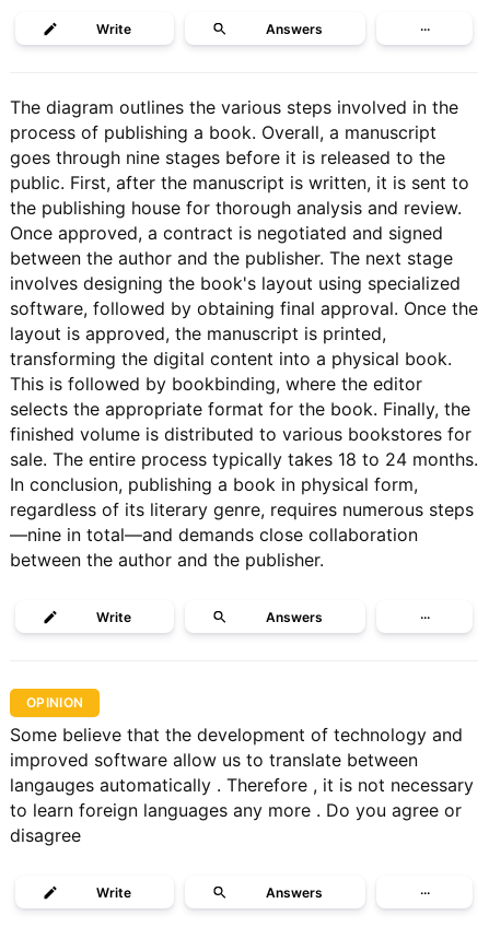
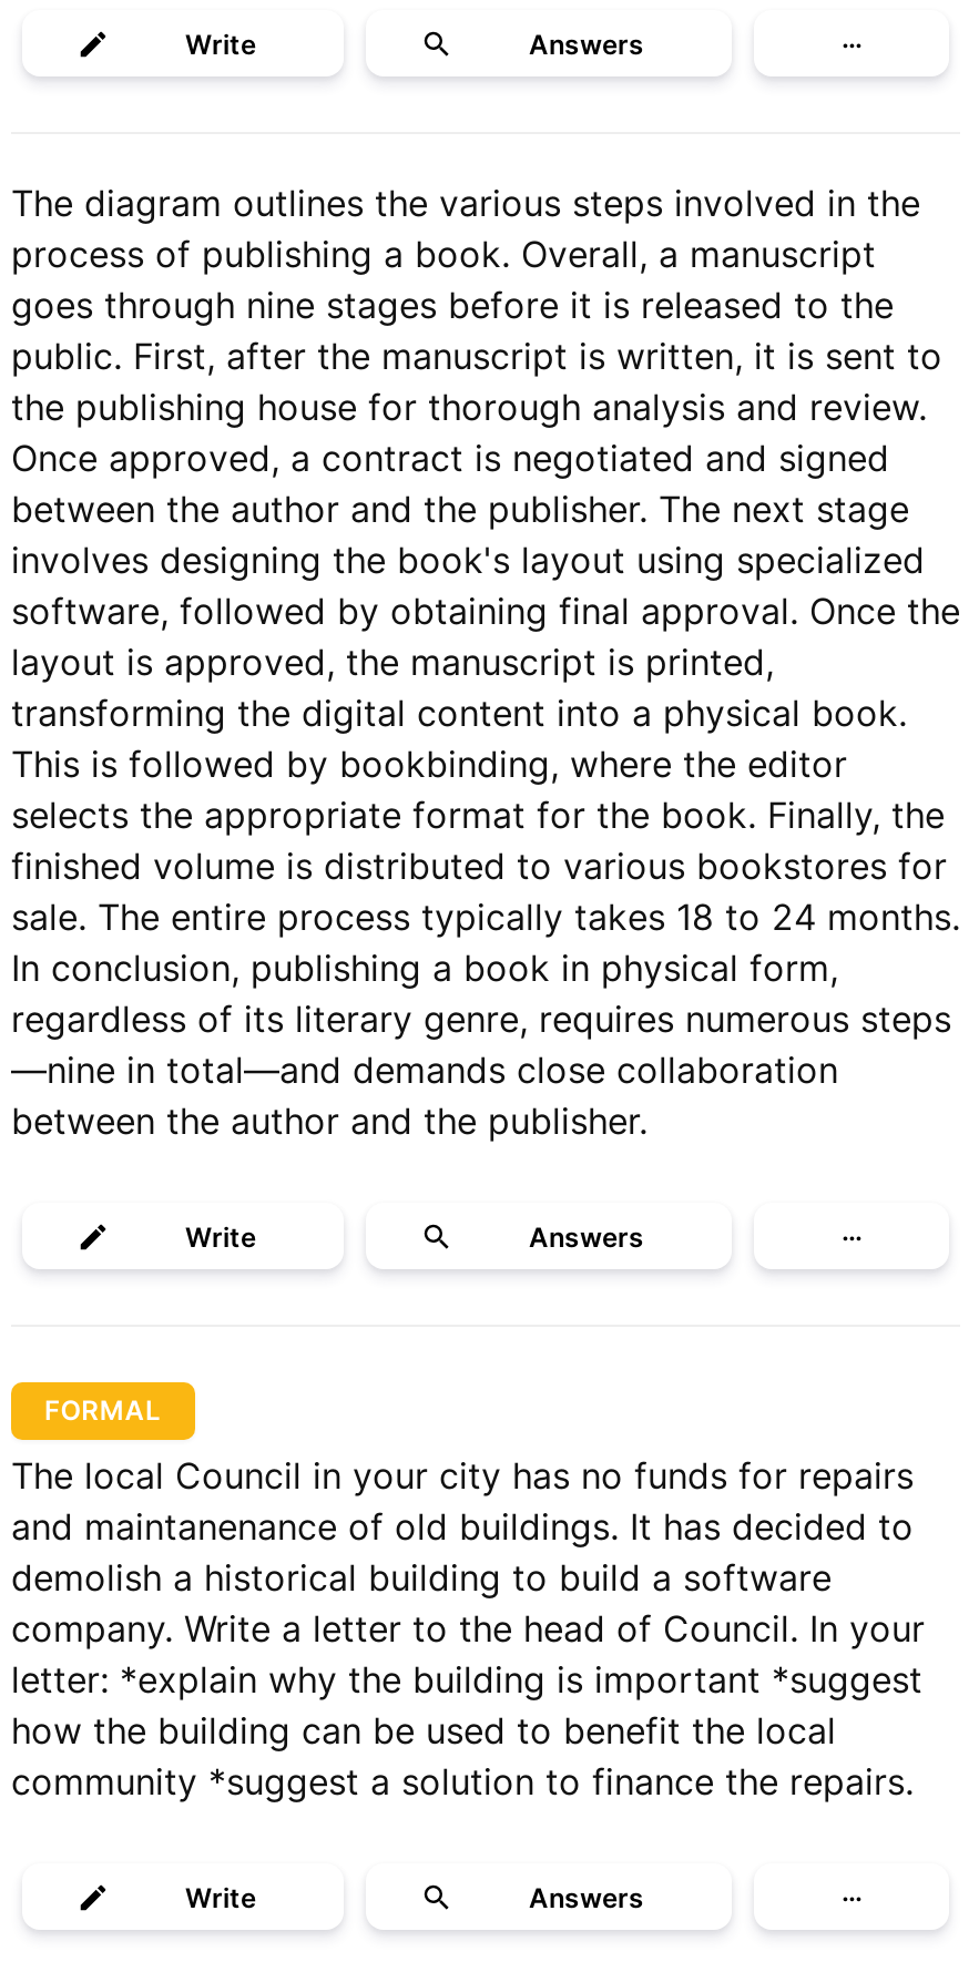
[26,694,83,711] OPINION -> [44,1393,161,1427] FORMAL
[10,724,474,846] Some believe that the development of technology and | improved software allow us to translate between | langauges automatically . Therefore , it is not necessary | to learn foreign languages any more . Do you agree or | disagree -> [11,1453,925,1804] The local Council in your city has no funds for repairs | and maintanenance of old buildings. It has decided to | demolish a historical building to build a software | company. Write a letter to the head of Council. In your | letter: *explain why the building is important *suggest | how the building can be used to benefit the local | community *suggest a solution to finance the repairs.

